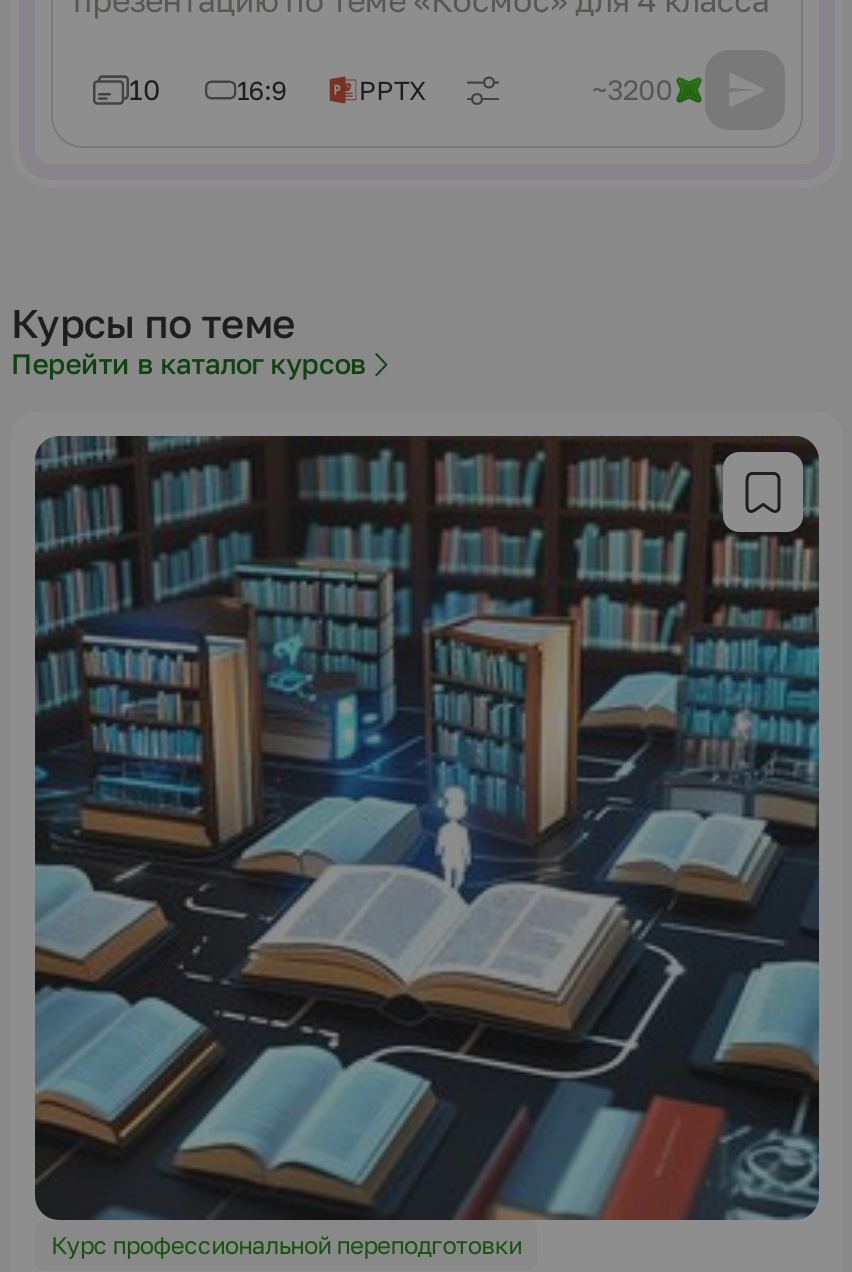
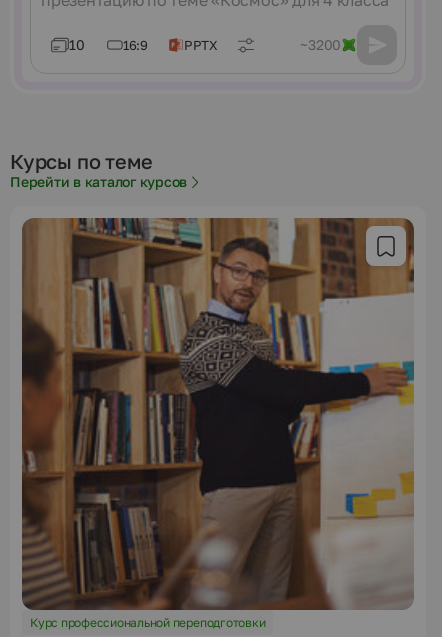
[33,434,821,1222] [image] -> [21,217,415,611] [image]

